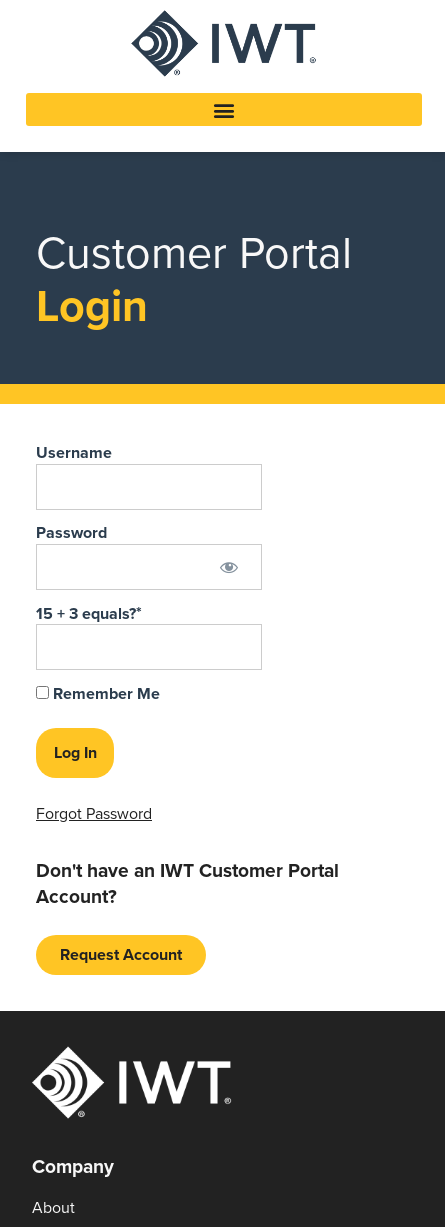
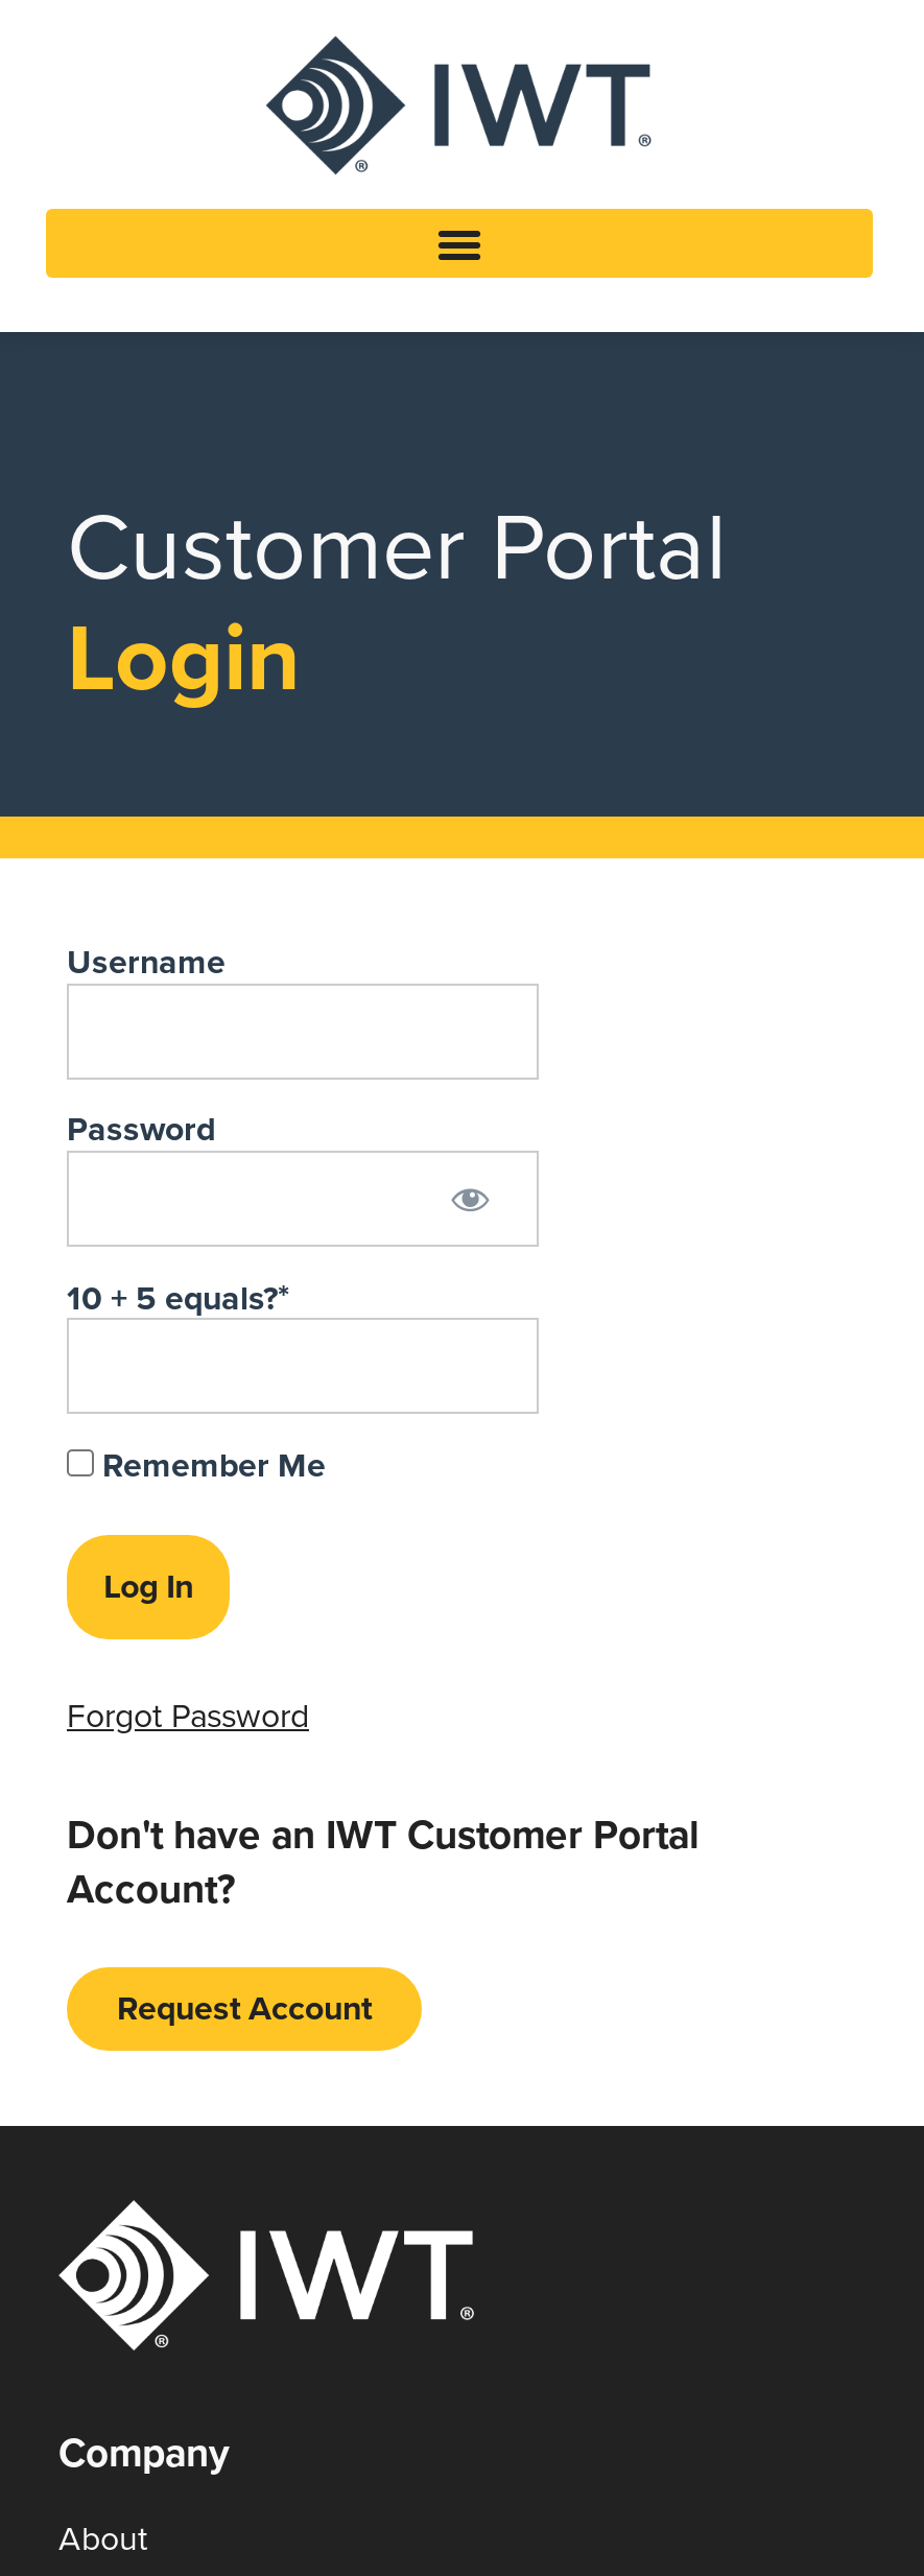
[36,602,142,625] 15 + 3 equals?* -> [67,1273,290,1321] 10 + 5 equals?*

